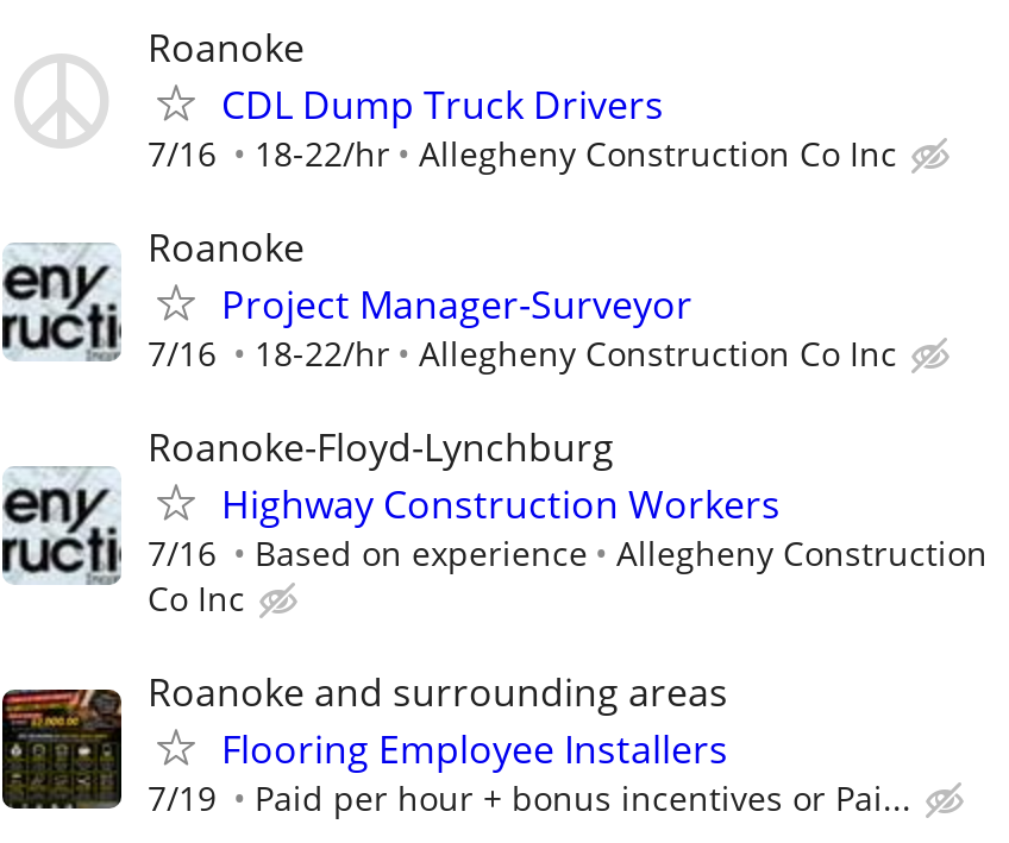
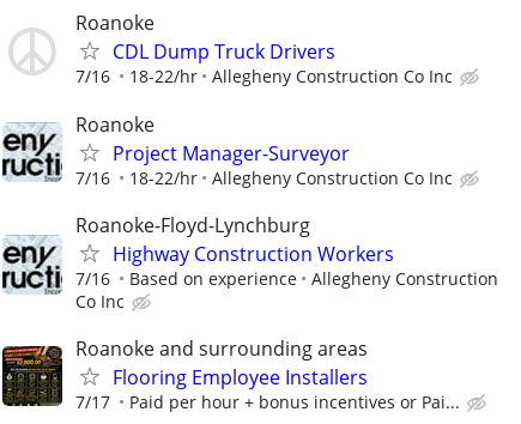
[148,776,911,821] 7/19 Paid per hour + bonus incentives or Pai... -> [75,390,460,413] 7/17 Paid per hour + bonus incentives or Pai...

